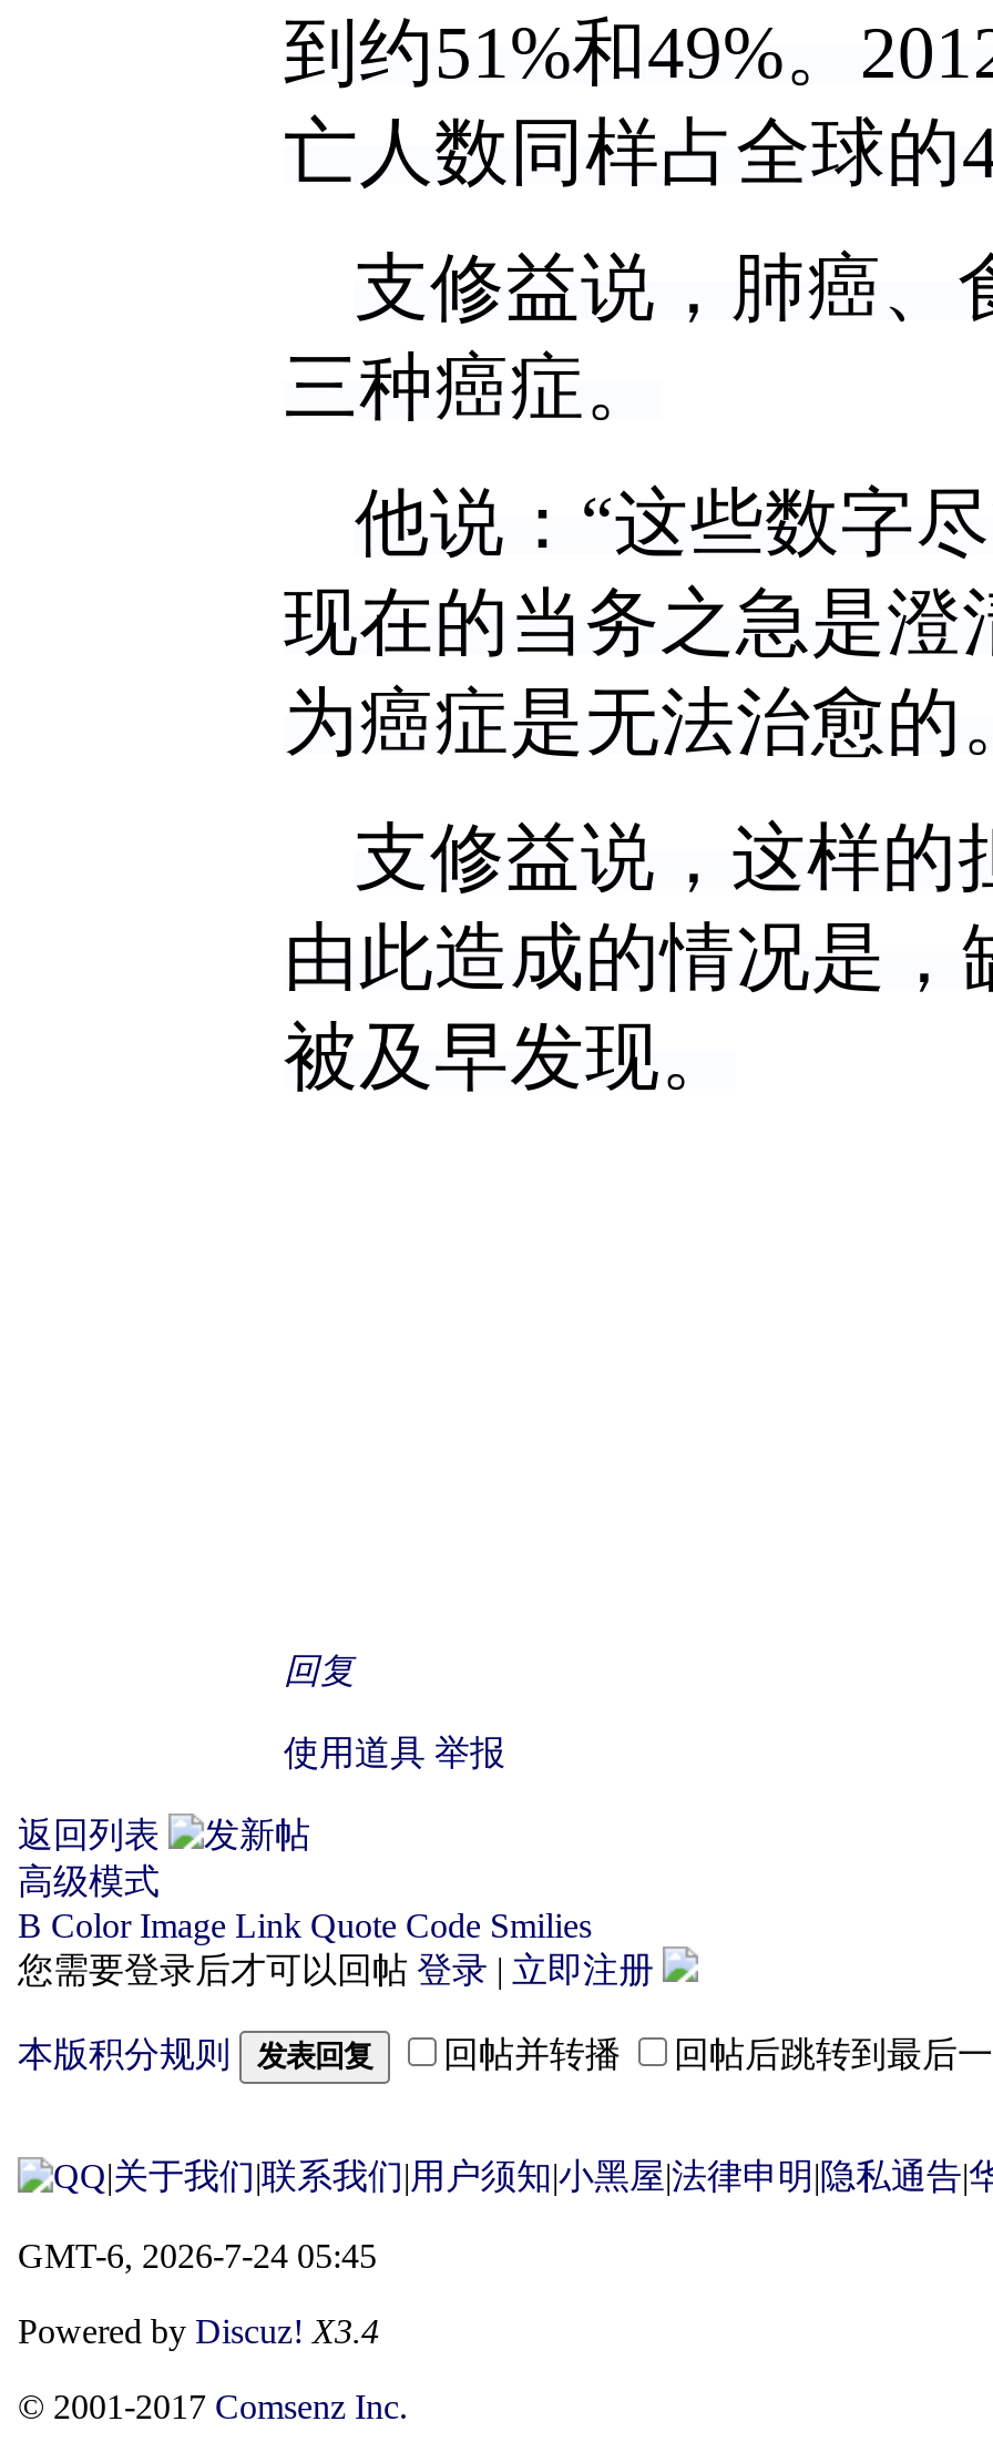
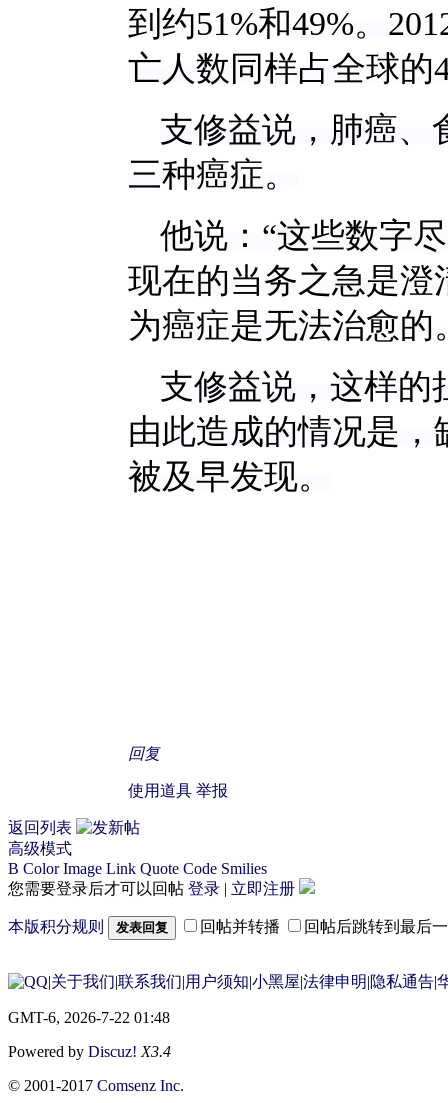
[18,2236,377,2274] GMT-6, 2026-7-24 05:45 -> [8,1009,170,1026] GMT-6, 2026-7-22 01:48

